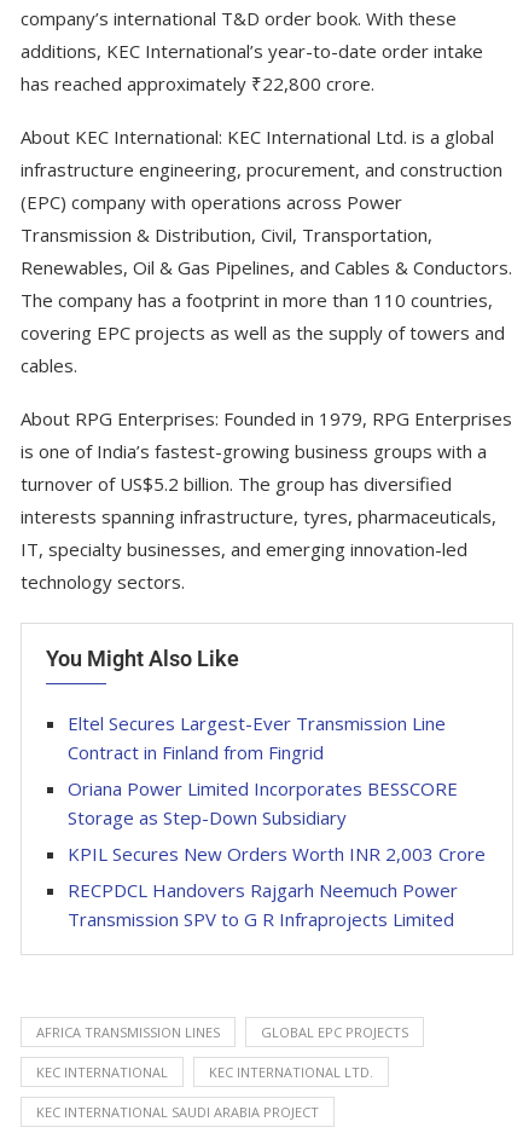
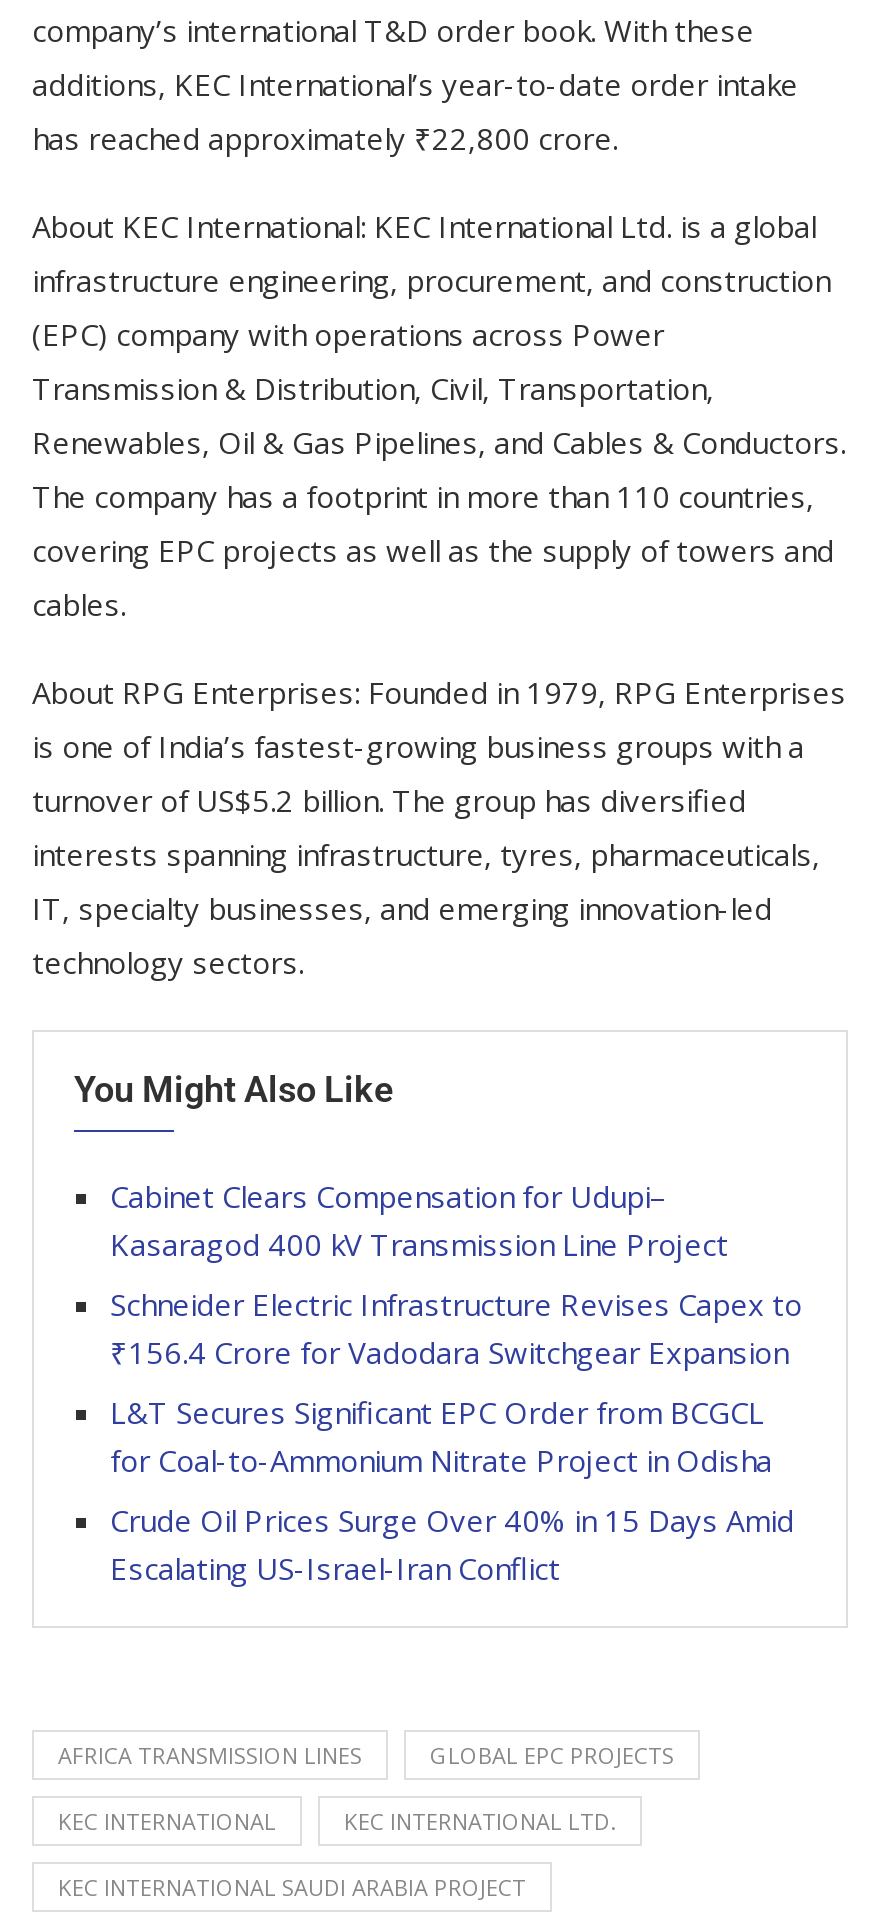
[68,711,446,764] Eltel Secures Largest-Ever Transmission Line | Contract in Finland from Fingrid -> [110,1176,728,1264] Cabinet Clears Compensation for Udupi– | Kasaragod 400 kV Transmission Line Project
[68,776,458,829] Oriana Power Limited Incorporates BESSCORE | Storage as Step-Down Subsidiary -> [110,1284,802,1372] Schneider Electric Infrastructure Revises Capex to | ₹156.4 Crore for Vadodara Switchgear Expansion
[68,842,486,866] KPIL Secures New Orders Worth INR 2,003 Crore -> [110,1392,772,1480] L&T Secures Significant EPC Order from BCGCL | for Coal-to-Ammonium Nitrate Project in Odisha
[68,878,458,931] RECPDCL Handovers Rajgarh Neemuch Power | Transmission SPV to G R Infraprojects Limited -> [110,1500,794,1588] Crude Oil Prices Surge Over 40% in 15 Days Amid | Escalating US-Israel-Iran Conflict

